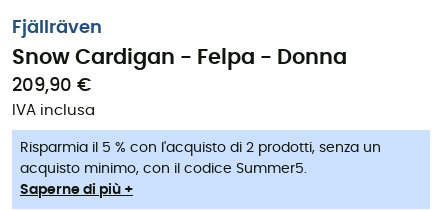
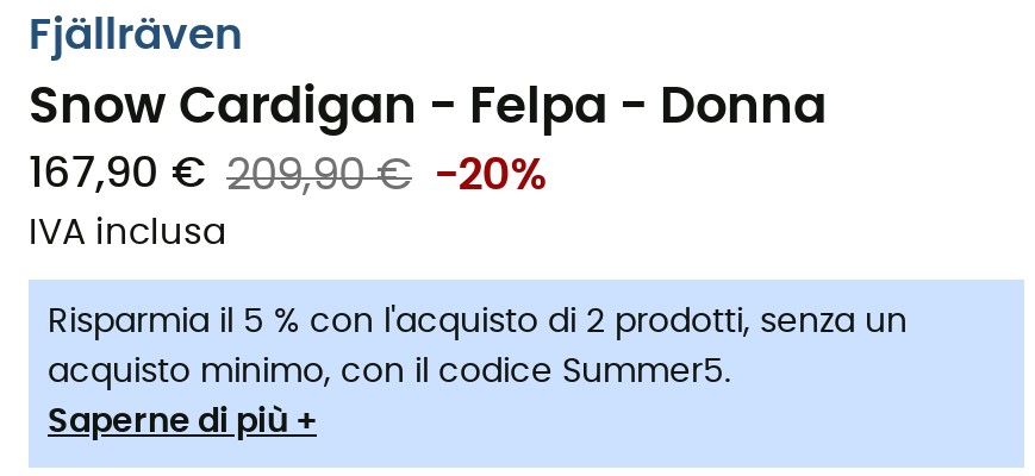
[12,77,91,95] 209,90 € -> [29,154,546,199] 167,90 € 209,90 € -20%

